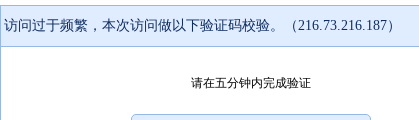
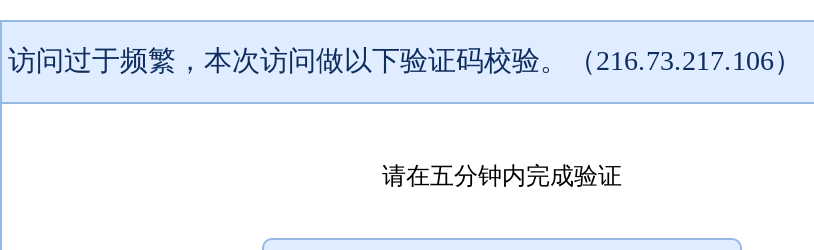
[4,18,401,33] 访问过于频繁，本次访问做以下验证码校验。（216.73.216.187） -> [8,46,802,76] 访问过于频繁，本次访问做以下验证码校验。（216.73.217.106）

